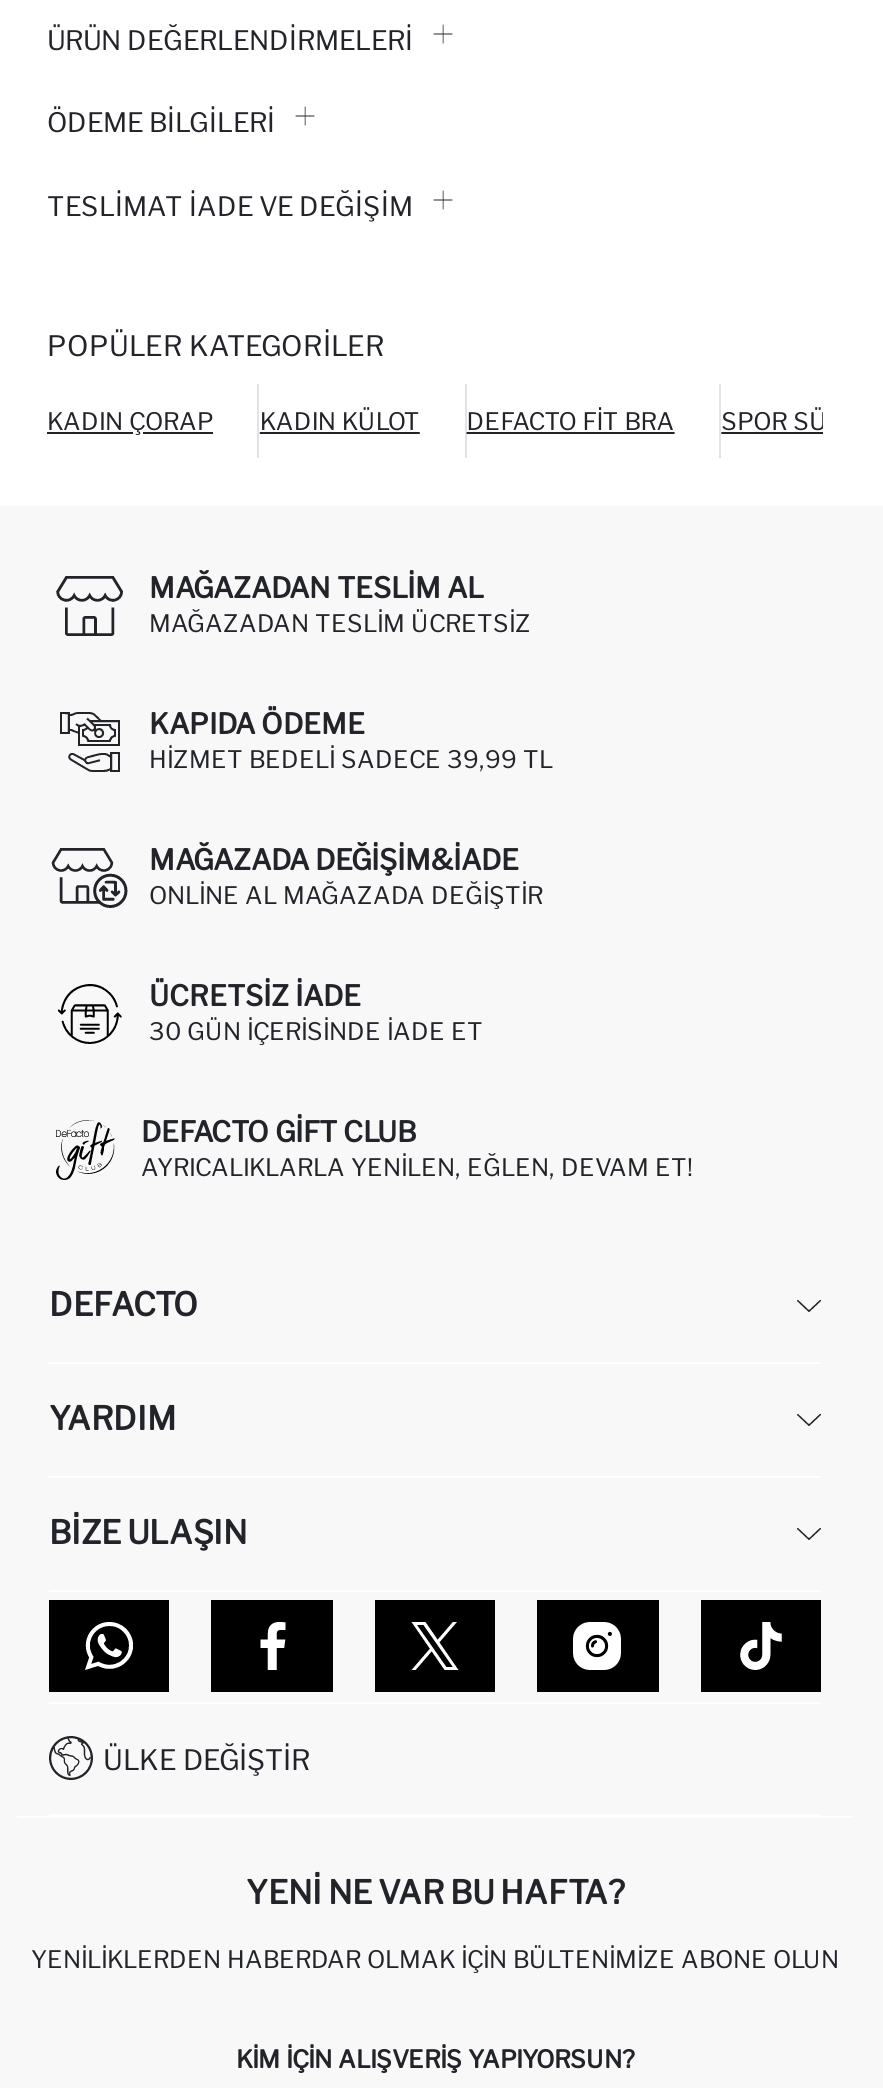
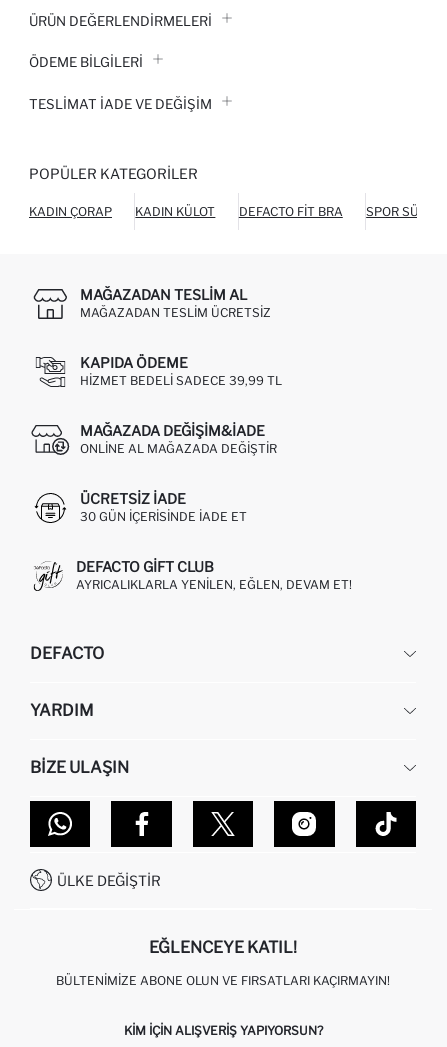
[246,1874,624,1912] YENI NE VAR BU HAFTA? -> [149,938,297,957] EĞLENCEYE KATIL!
[31,1944,839,1974] YENILIKLERDEN HABERDAR OLMAK İÇIN BÜLTENIMIZE ABONE OLUN -> [56,973,390,988] BÜLTENIMIZE ABONE OLUN VE FIRSATLARI KAÇIRMAYIN!

